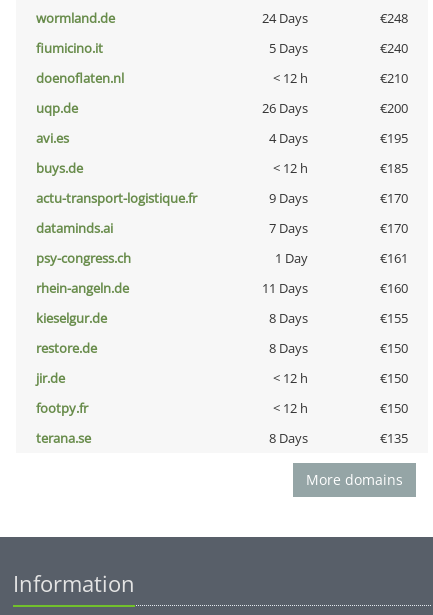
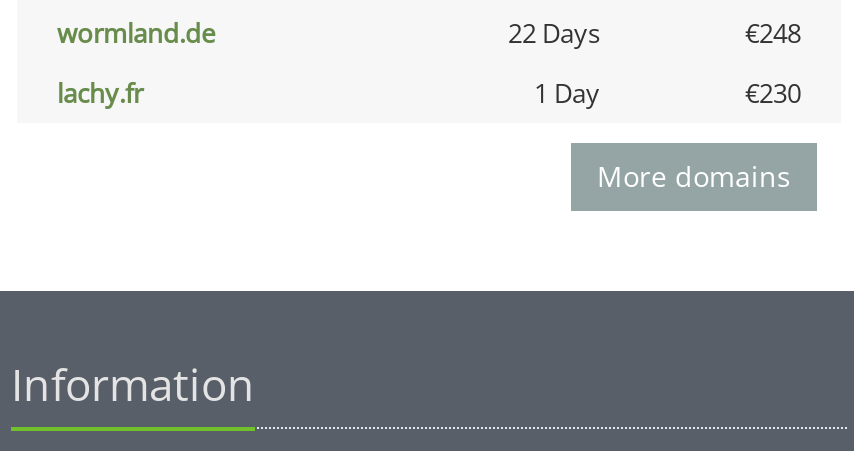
[261,9,307,27] 24 Days -> [508,15,600,51] 22 Days
[36,39,408,267] fiumicino.it | 5 Days | €240 | doenoflaten.nl | < 12 h | €210 | uqp.de | 26 Days | €200 | avi.es | 4 Days | €195 | buys.de | < 12 h | €185 | actu-transport-logistique.fr | 9 Days | €170 | dataminds.ai | 7 Days | €170 | psy-congress.ch -> [57,75,143,111] lachy.fr
[36,249,408,447] €161 | rhein-angeln.de | 11 Days | €160 | kieselgur.de | 8 Days | €155 | restore.de | 8 Days | €150 | jir.de | < 12 h | €150 | footpy.fr | < 12 h | €150 | terana.se | 8 Days | €135 -> [745,75,801,111] €230

